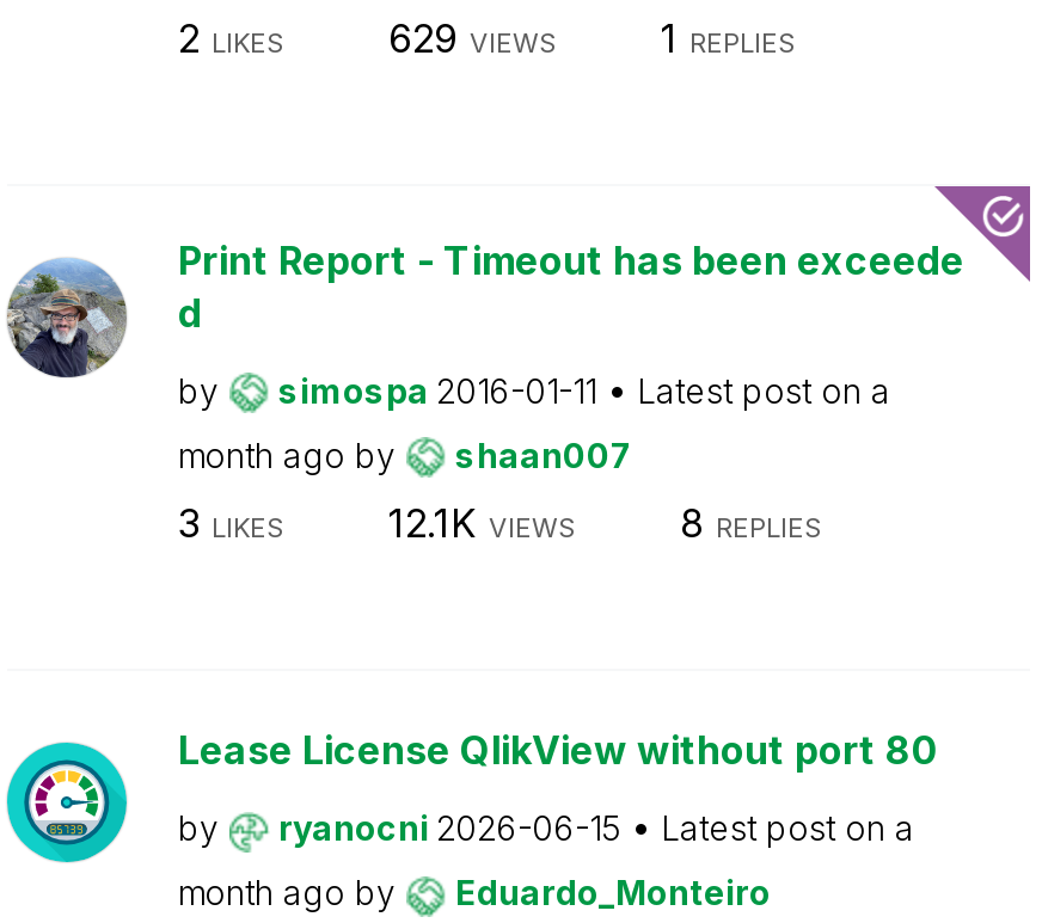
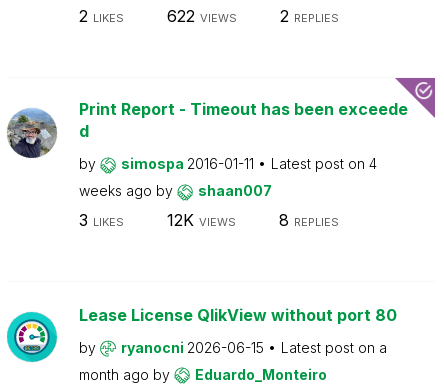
[388,13,565,61] 629 VIEWS -> [166,6,239,26] 622 VIEWS
[661,13,797,61] 1 REPLIES -> [279,6,338,26] 2 REPLIES
[637,369,890,410] Latest post on a -> [270,155,376,172] Latest post on 4
[178,433,405,474] month ago by -> [78,182,176,199] weeks ago by
[178,499,823,547] 3 LIKES 12.1K VIEWS 8 REPLIES -> [78,209,338,229] 3 LIKES 12K VIEWS 8 REPLIES

